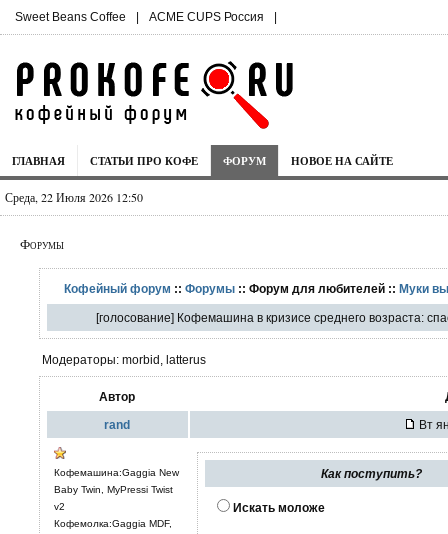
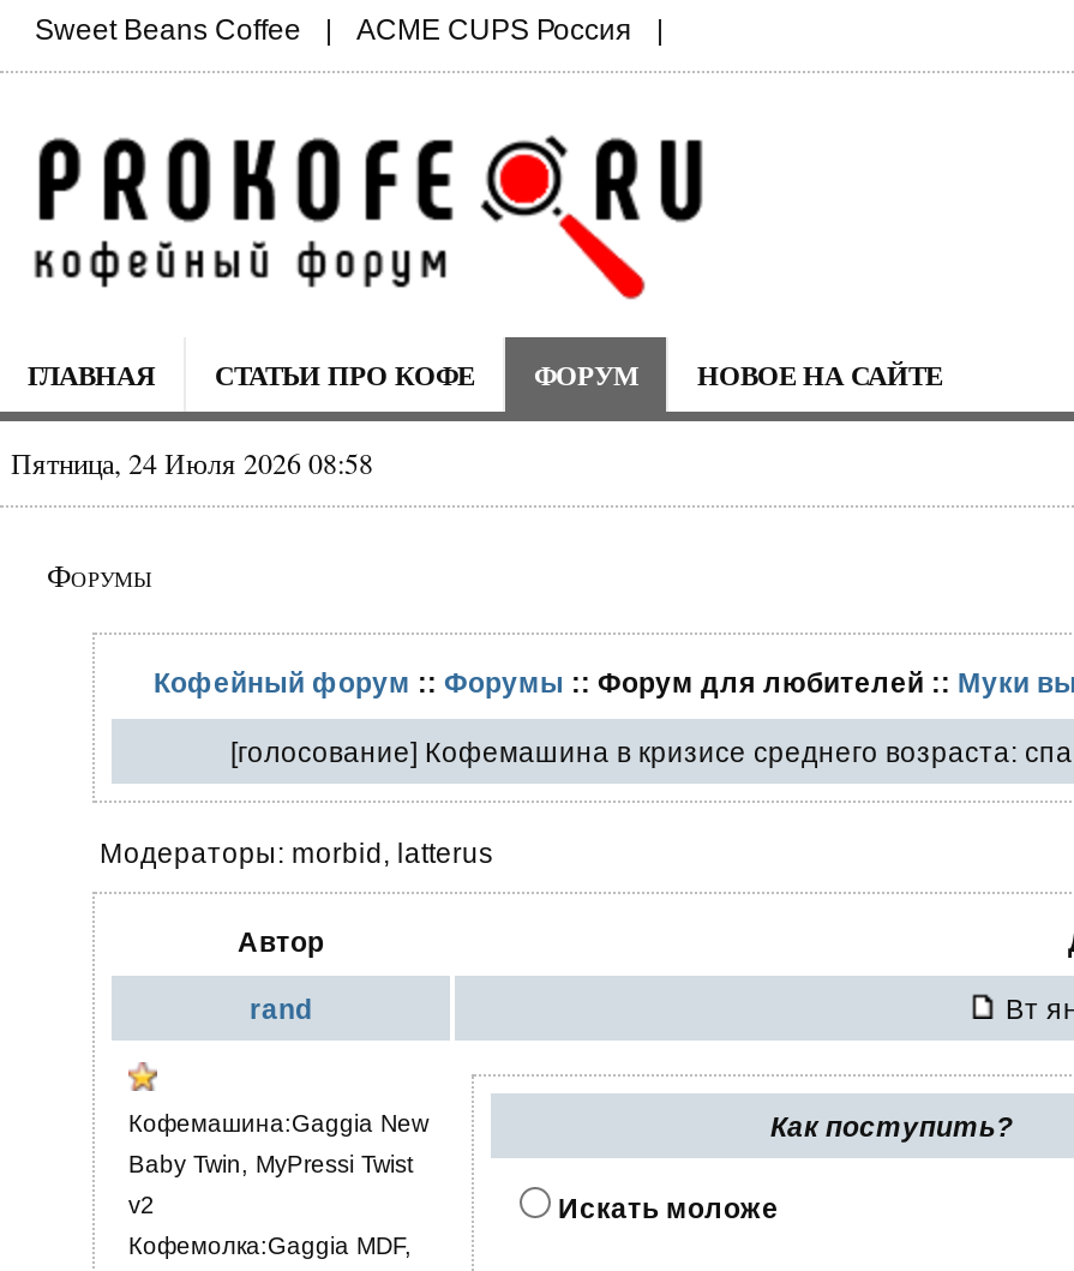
[5,189,143,205] Среда, 22 Июля 2026 12:50 -> [11,443,373,481] Пятница, 24 Июля 2026 08:58

